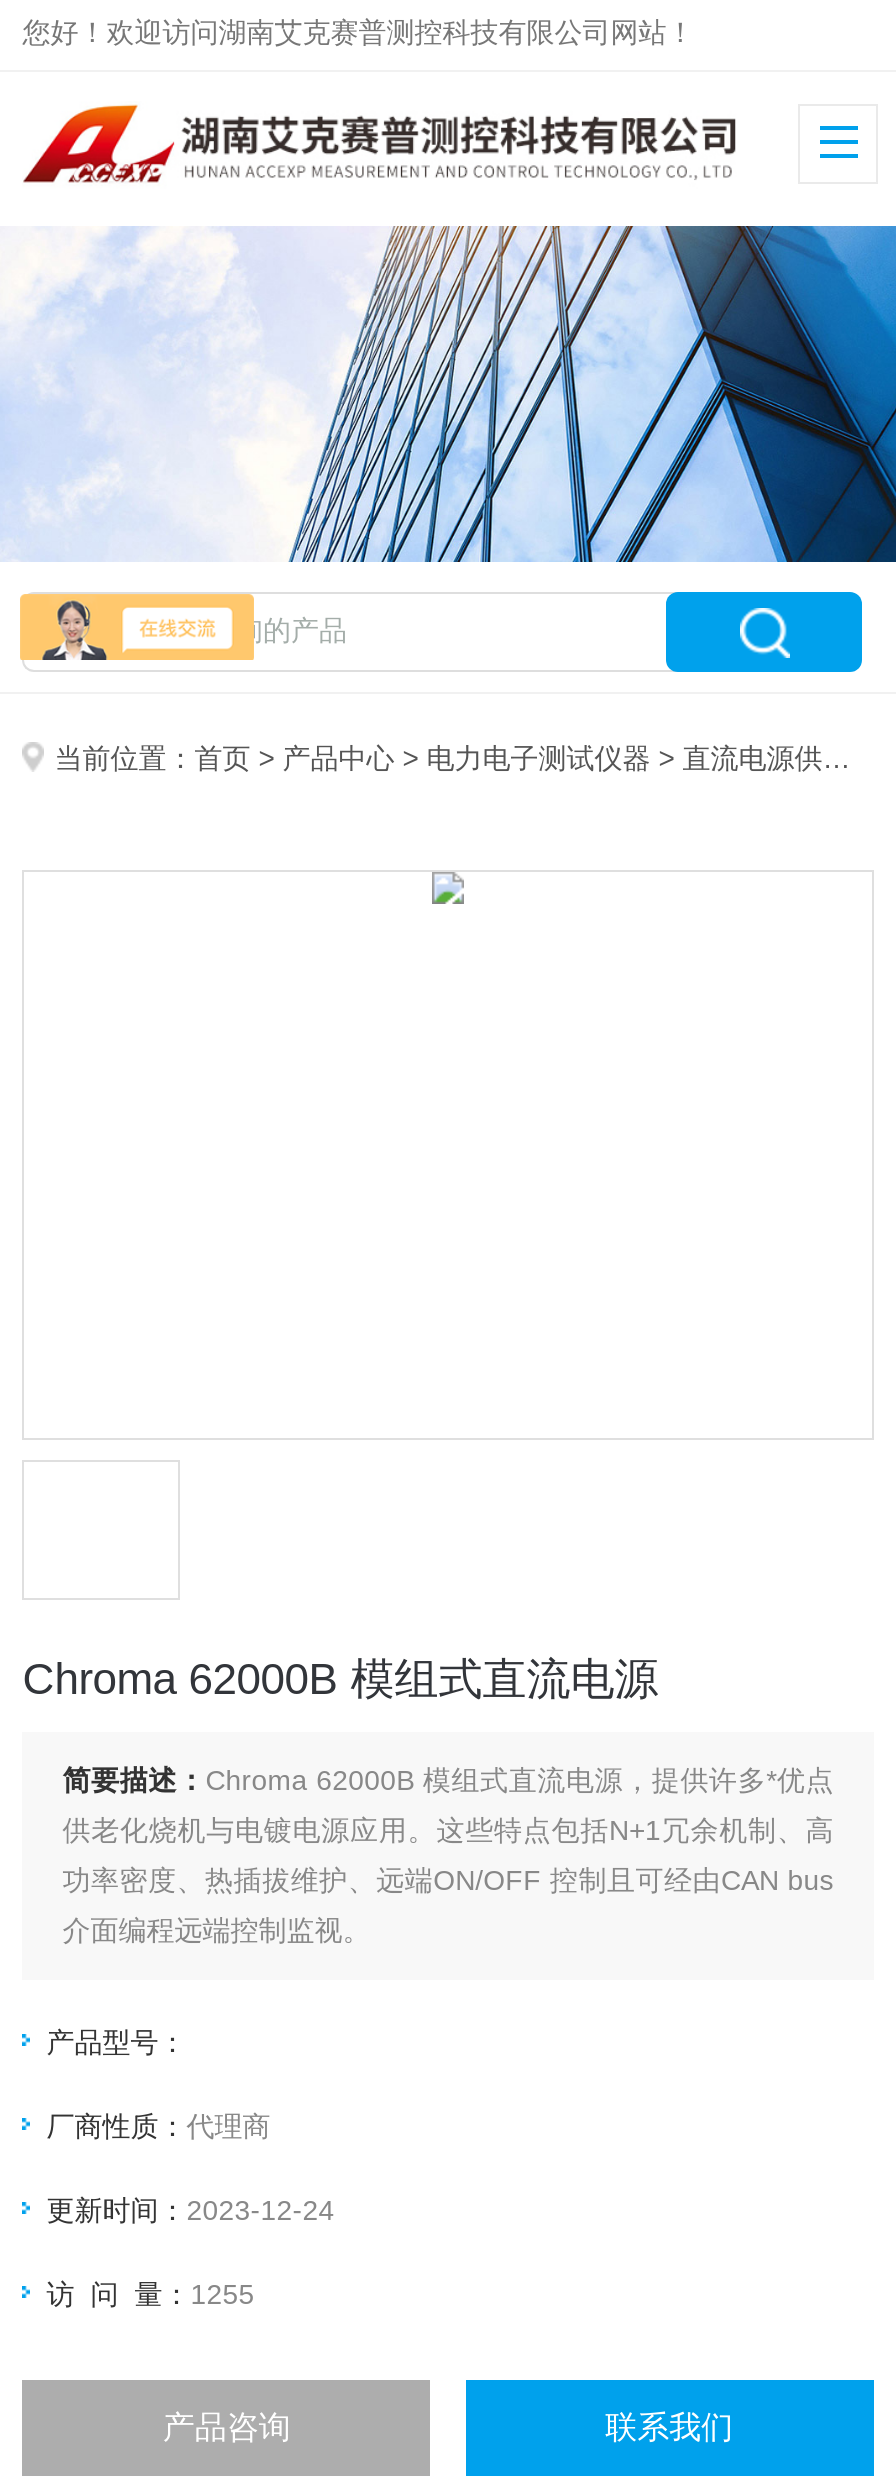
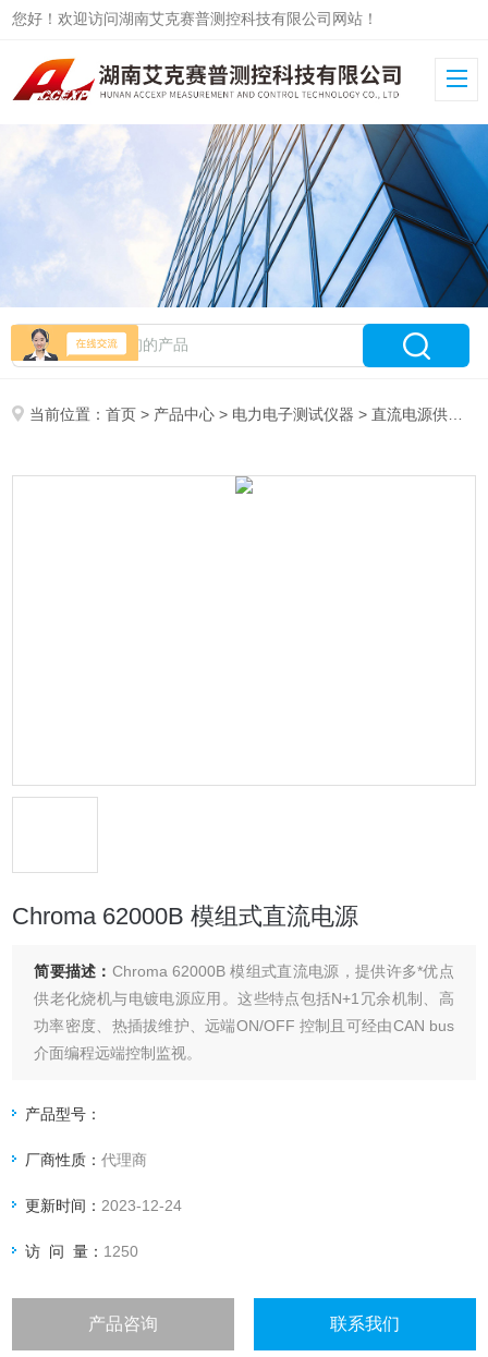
[46,2277,254,2309] 访 问 量：1255 -> [25,1242,139,1259] 访 问 量：1250

